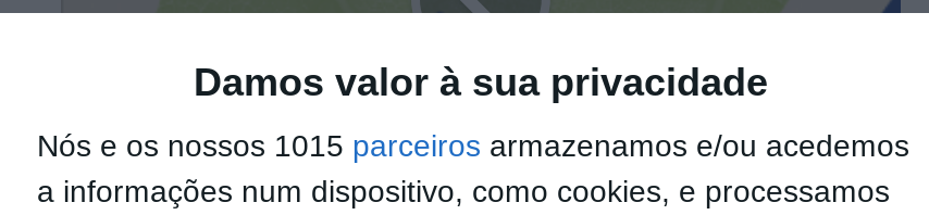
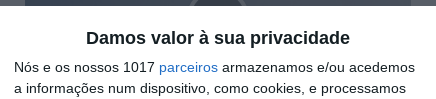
[37,128,909,162] Nós e os nossos 1015 parceiros armazenamos e/ou acedemos -> [14,59,415,75] Nós e os nossos 1017 parceiros armazenamos e/ou acedemos

